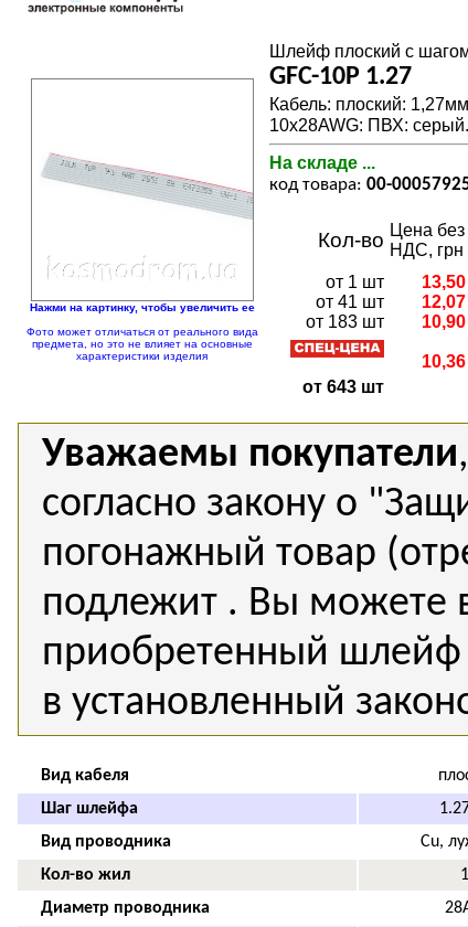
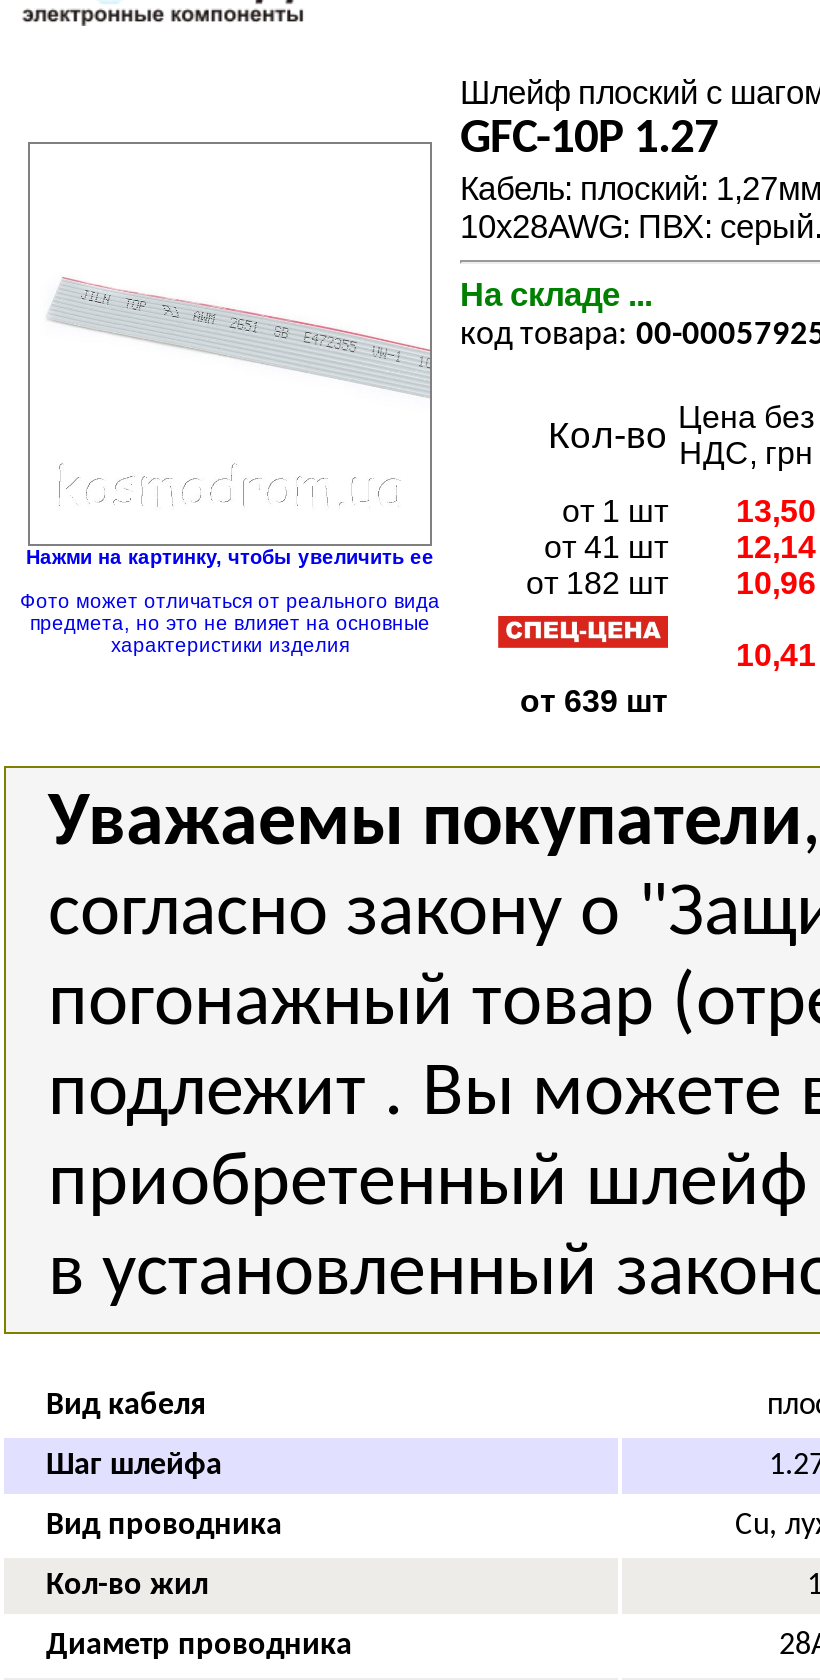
[316,292,466,311] от 41 шт 12,07 -> [544,530,816,564] от 41 шт 12,14
[306,312,384,331] от 183 шт -> [526,566,668,600] от 182 шт
[422,312,466,331] 10,90 -> [736,566,816,600] 10,96
[422,352,466,371] 10,36 -> [736,638,816,672] 10,41
[302,377,384,396] от 643 шт -> [520,684,668,718] от 639 шт

